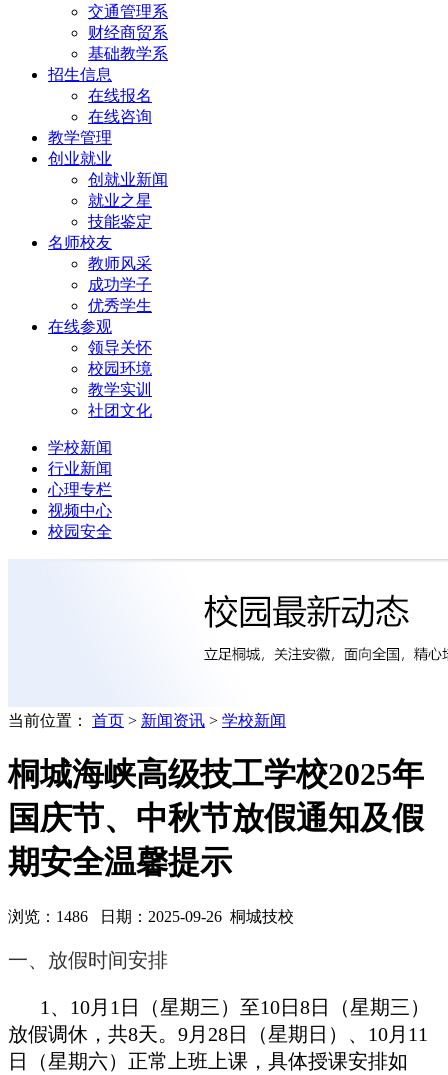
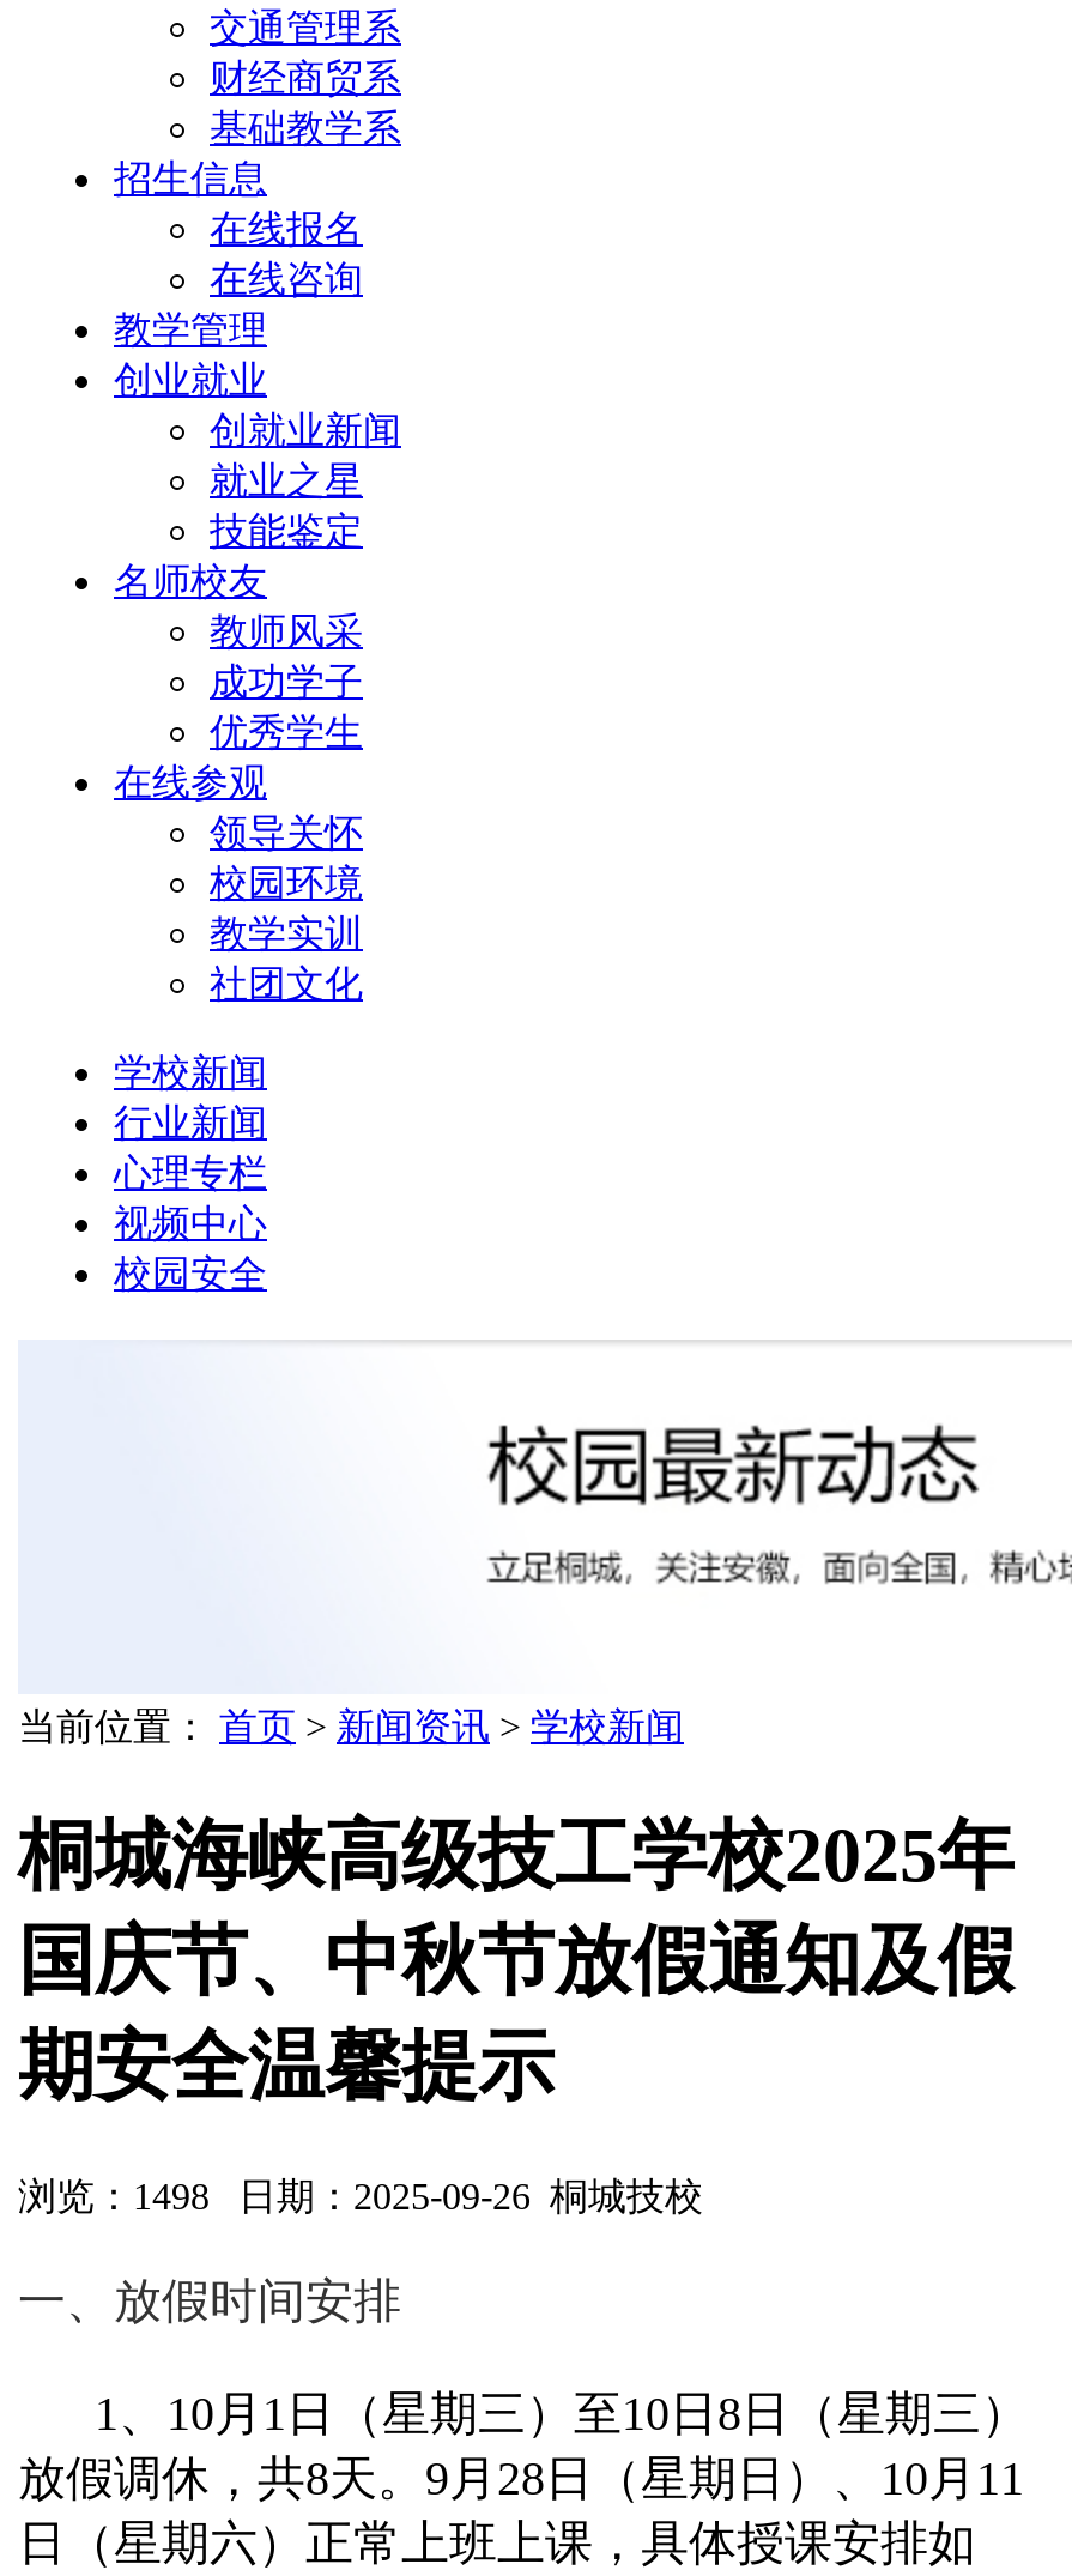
[8,908,294,925] 浏览：1486日期：2025-09-26桐城技校 -> [18,2175,703,2216] 浏览：1498日期：2025-09-26桐城技校

